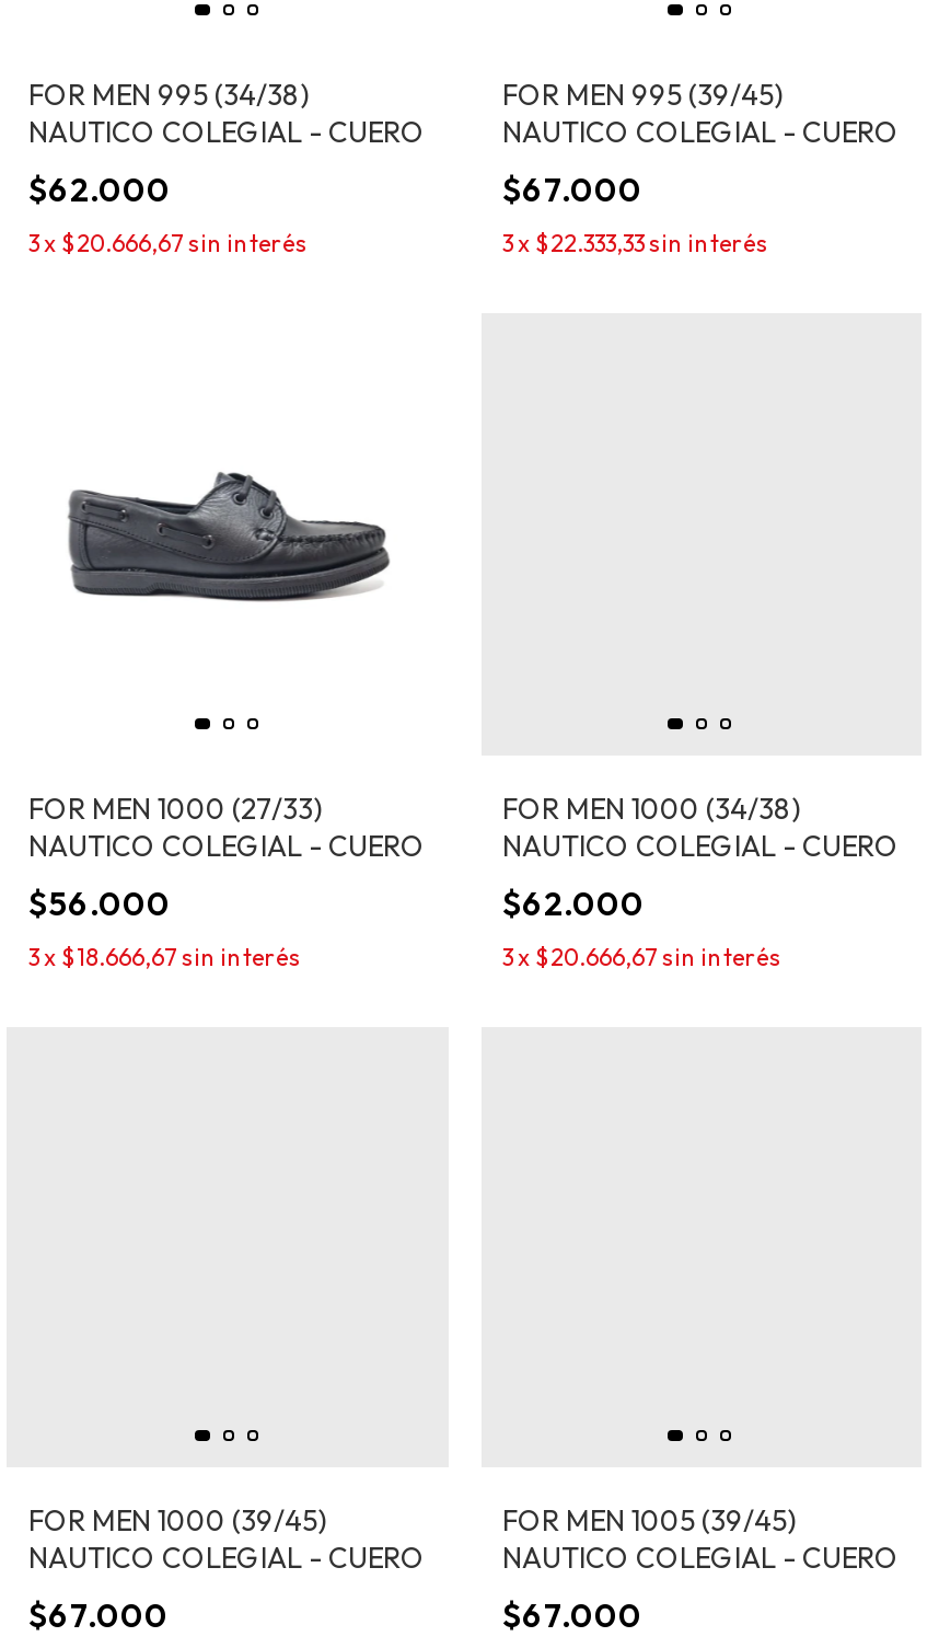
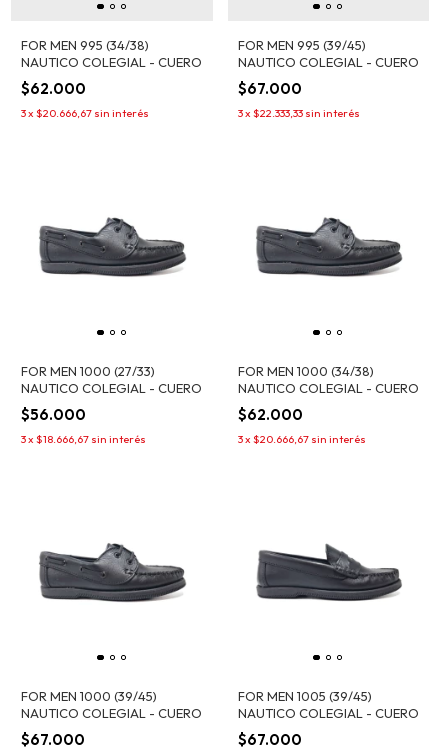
none -> [256,217,403,277] [image]
none -> [39,543,186,603] [image]
none -> [256,544,402,602] [image]

